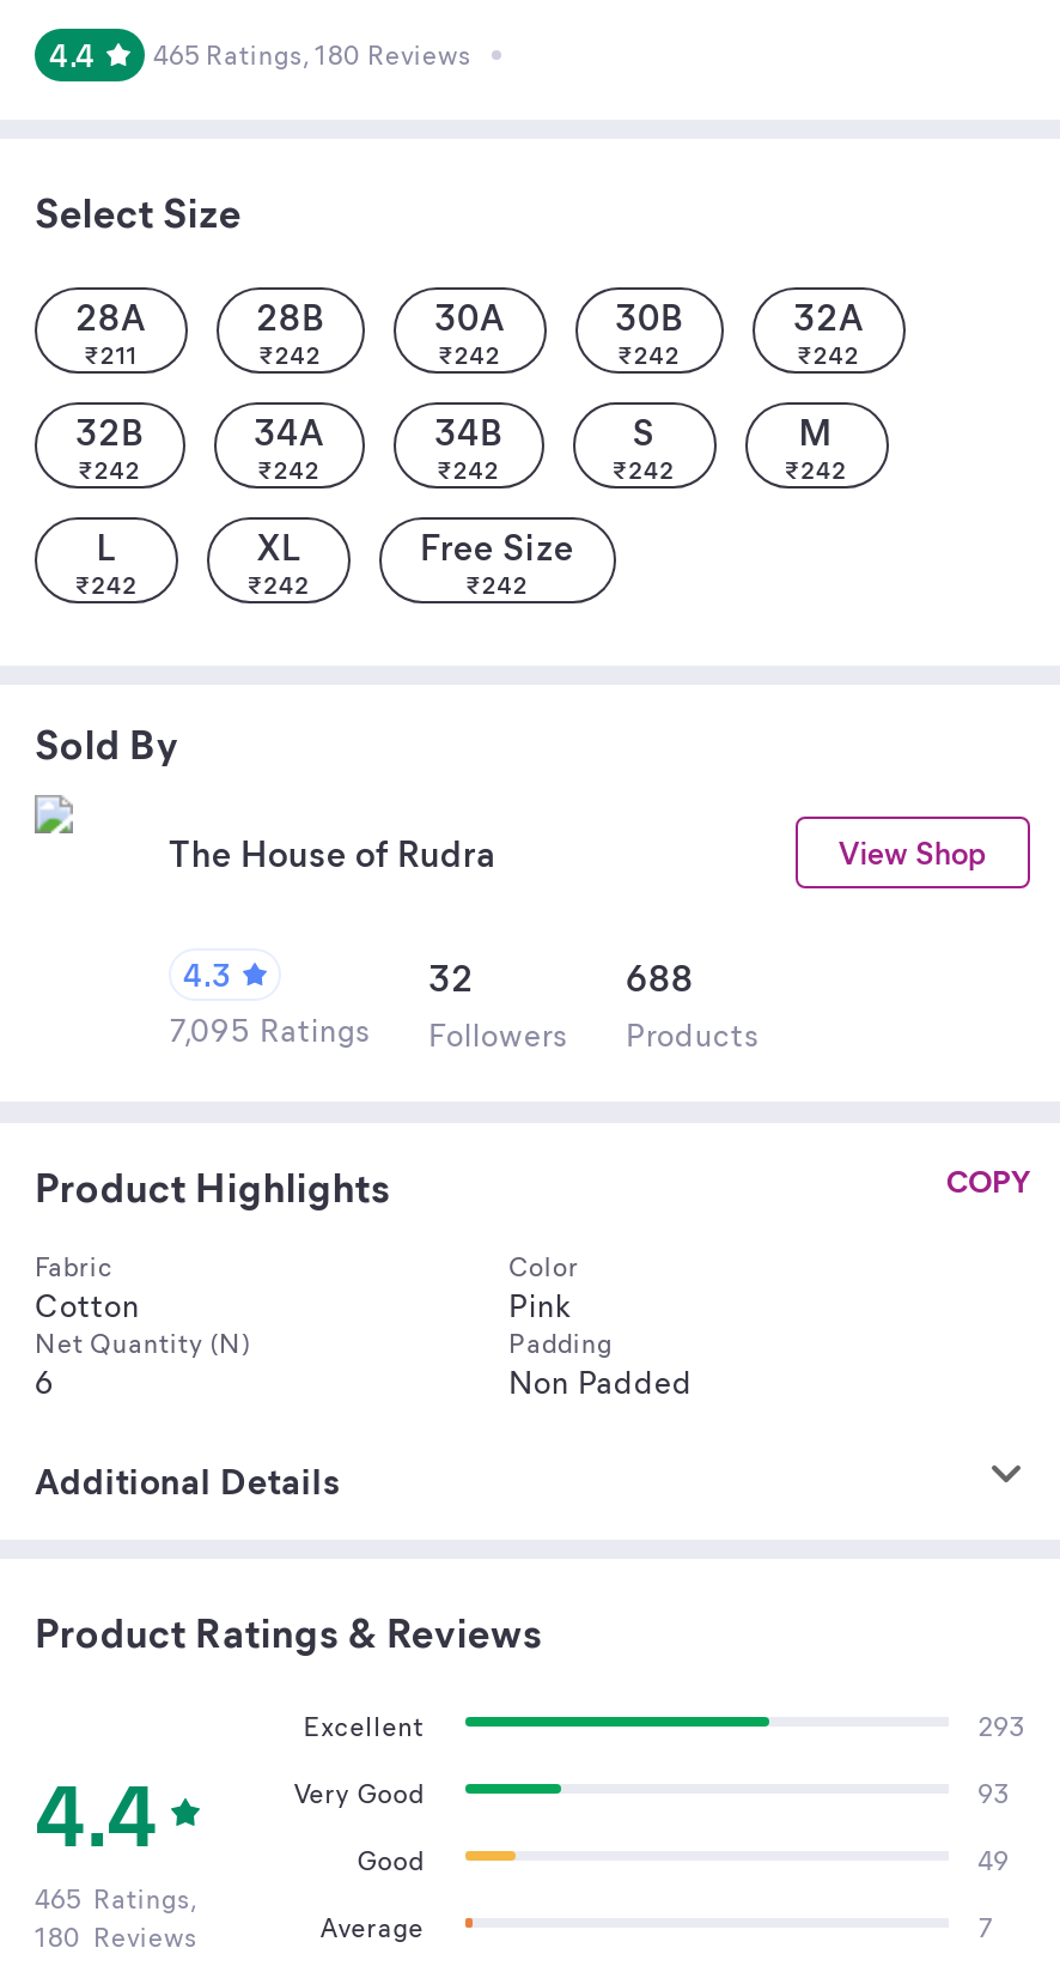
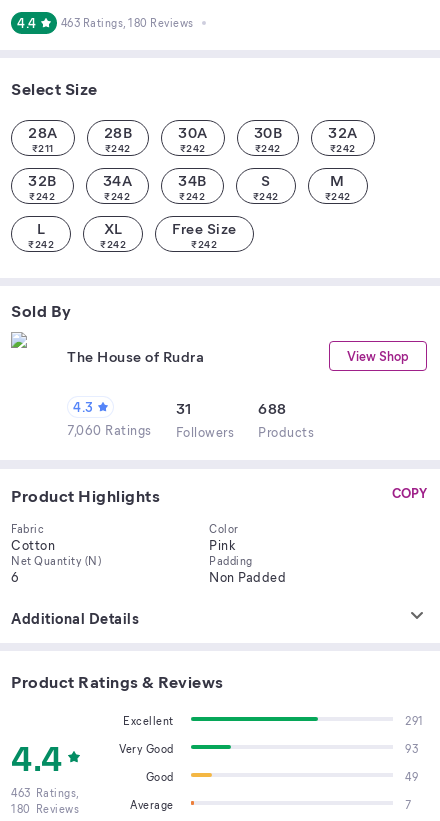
[153,36,471,72] 465 Ratings, 180 Reviews -> [60,15,193,30] 463 Ratings, 180 Reviews
[428,953,474,1001] 32 -> [175,398,191,418] 31
[169,1008,760,1054] 7,095 Ratings Followers Products -> [67,421,314,440] 7,060 Ratings Followers Products
[978,1707,1024,1743] 293 -> [405,713,424,728] 291
[35,1880,199,1916] 465 Ratings, -> [11,785,79,800] 463 Ratings,

